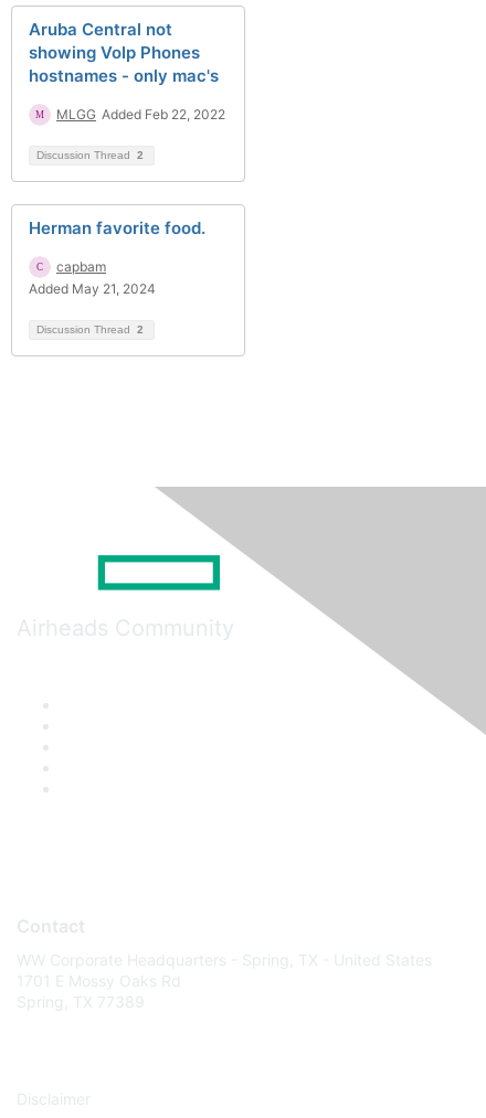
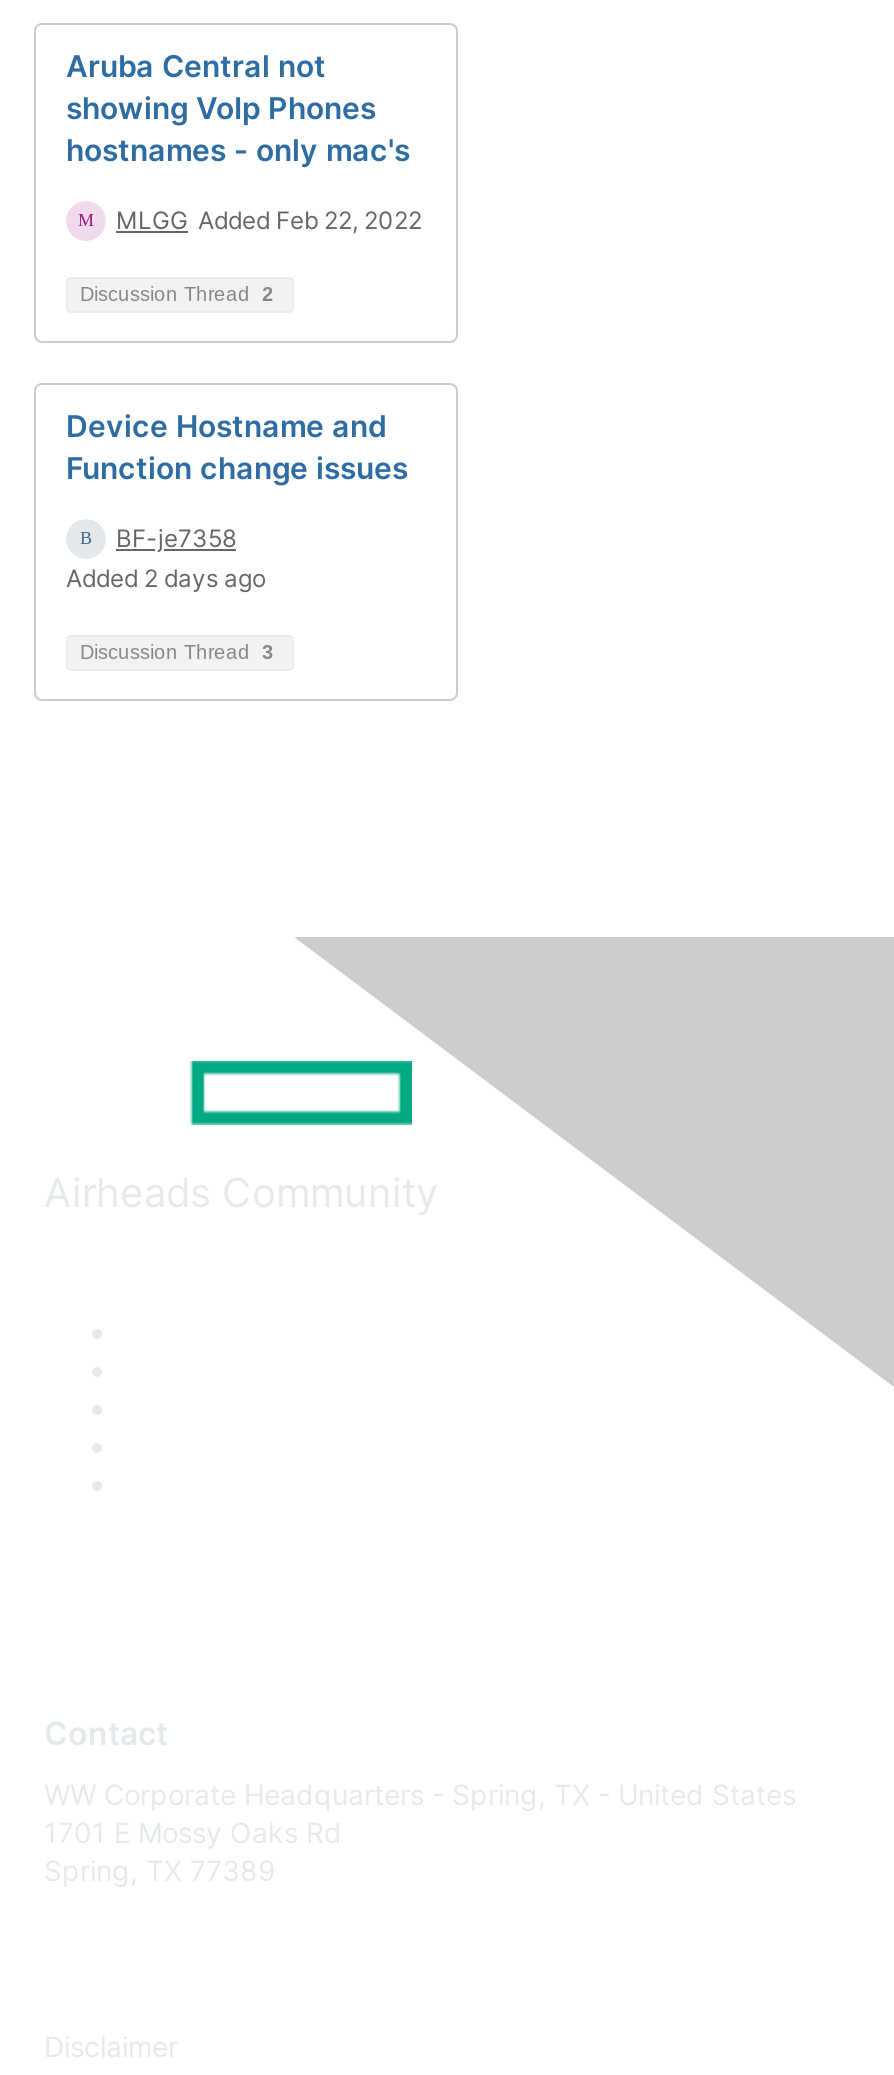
[29,217,205,238] Herman favorite food. -> [66,407,408,487] Device Hostname and | Function change issues
[29,258,156,297] capbam | Added May 21, 2024 -> [66,523,266,593] BF-je7358 | Added 2 days ago
[36,323,144,336] Discussion Thread 2 -> [80,641,274,663] Discussion Thread 3

